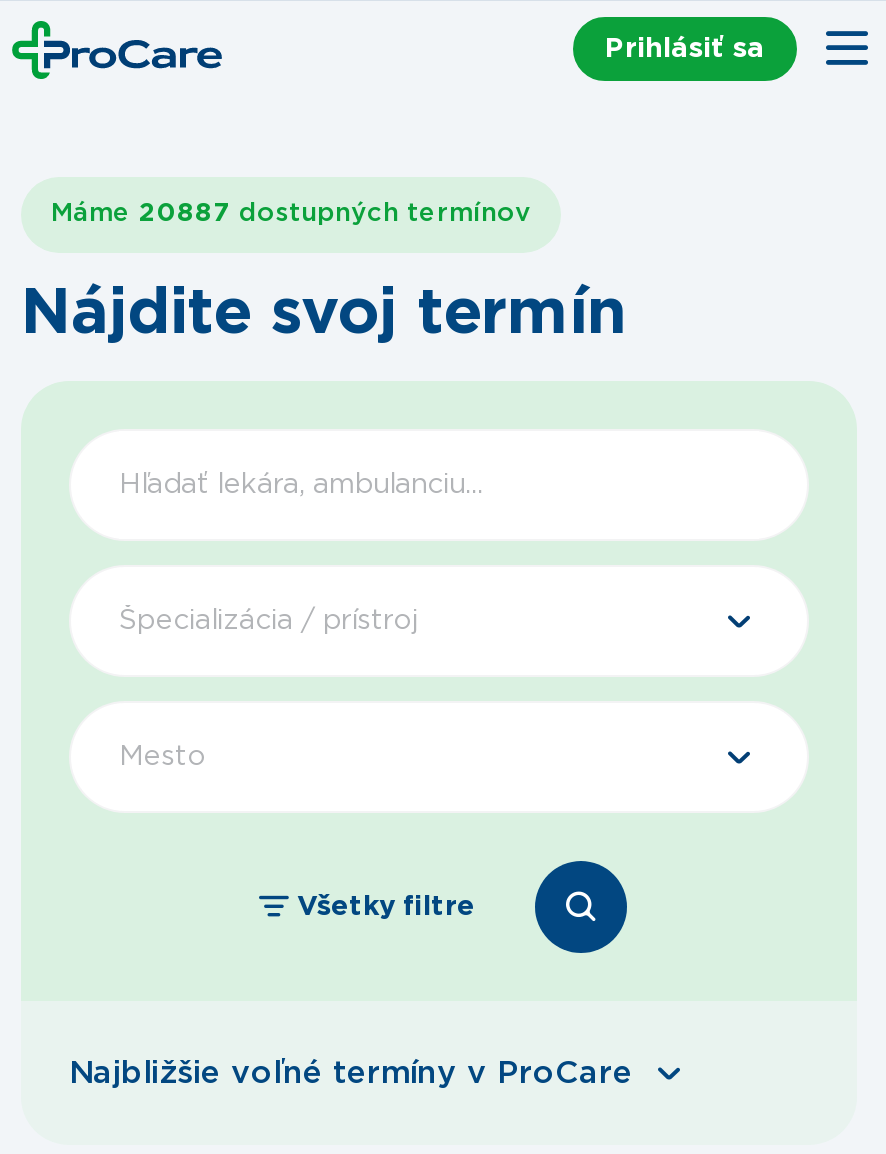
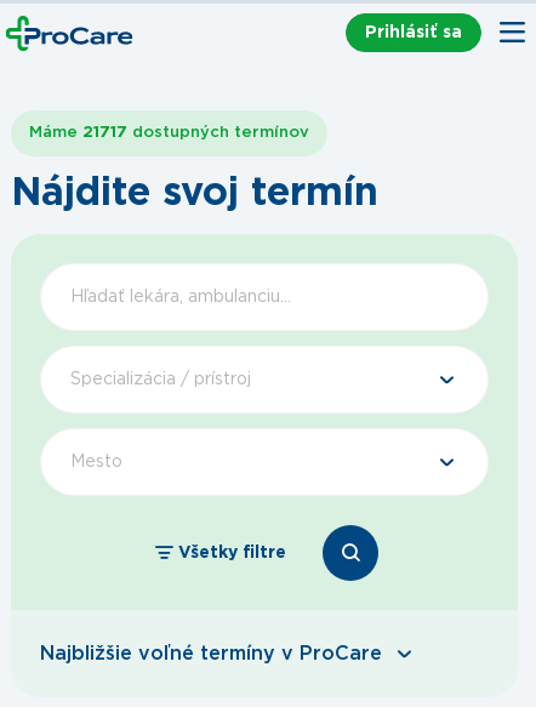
[51,201,531,227] Máme 20887 dostupných termínov -> [29,125,309,141] Máme 21717 dostupných termínov

